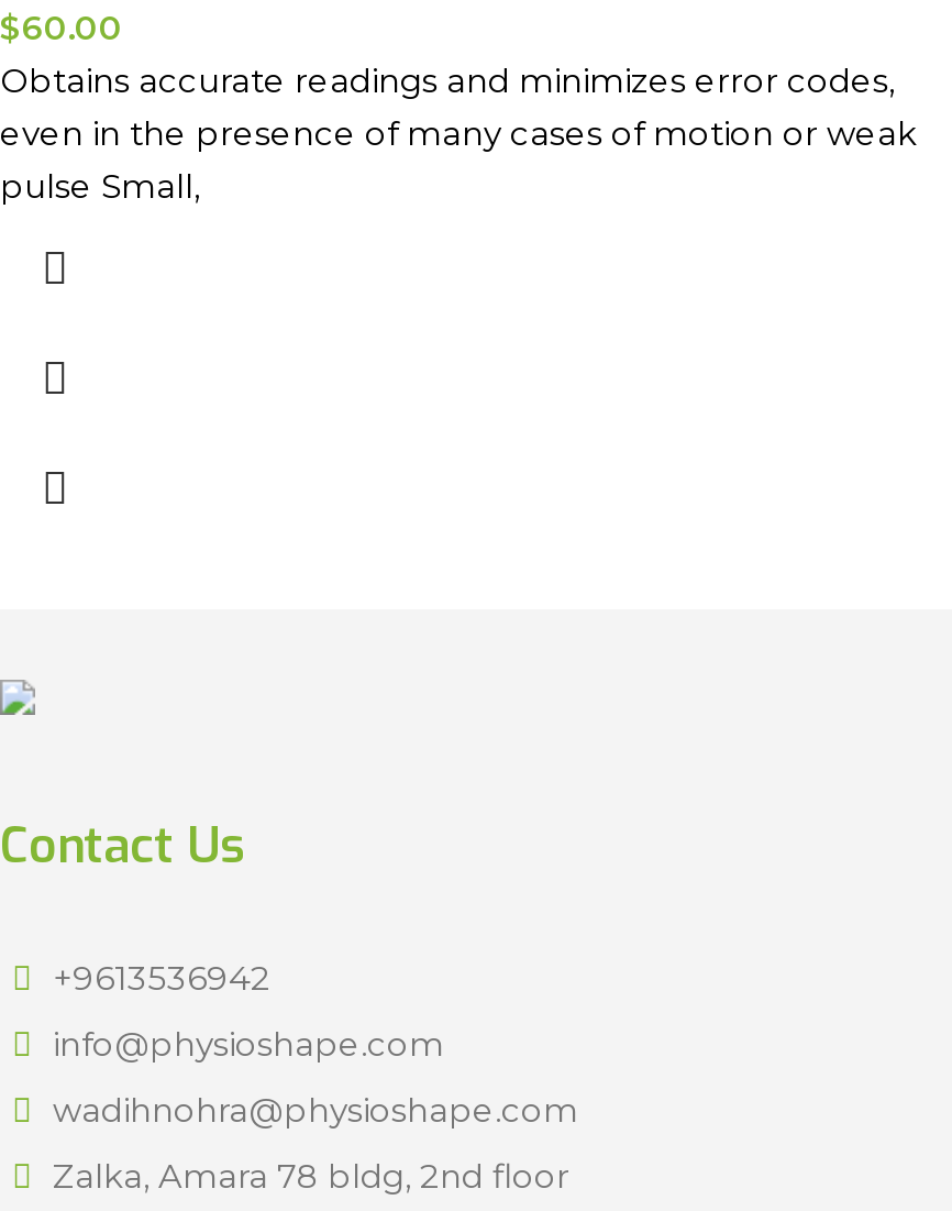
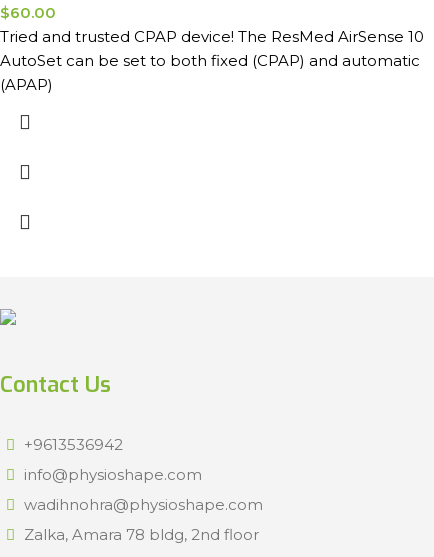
[0,60,917,207] Obtains accurate readings and minimizes error codes, | even in the presence of many cases of motion or weak | pulse Small, -> [0,27,424,94] Tried and trusted CPAP device! The ResMed AirSense 10 | AutoSet can be set to both fixed (CPAP) and automatic | (APAP)

